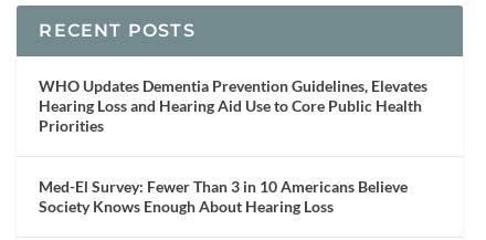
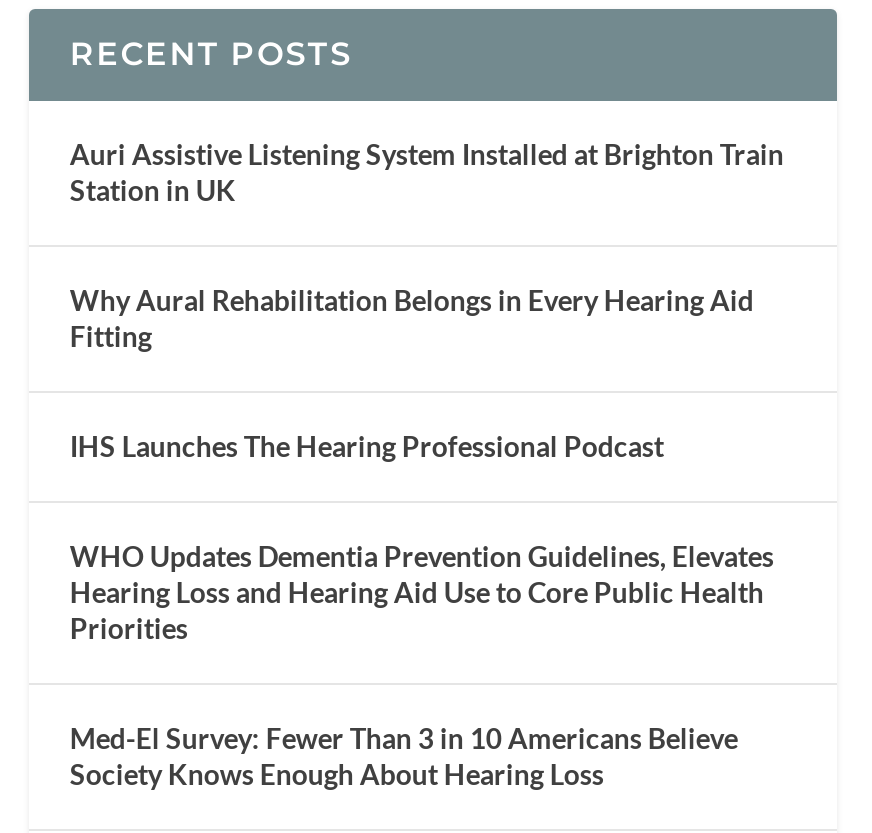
none -> [70,137,784,463] Auri Assistive Listening System Installed at Brighton Train | Station in UK | Why Aural Rehabilitation Belongs in Every Hearing Aid | Fitting | IHS Launches The Hearing Professional Podcast

